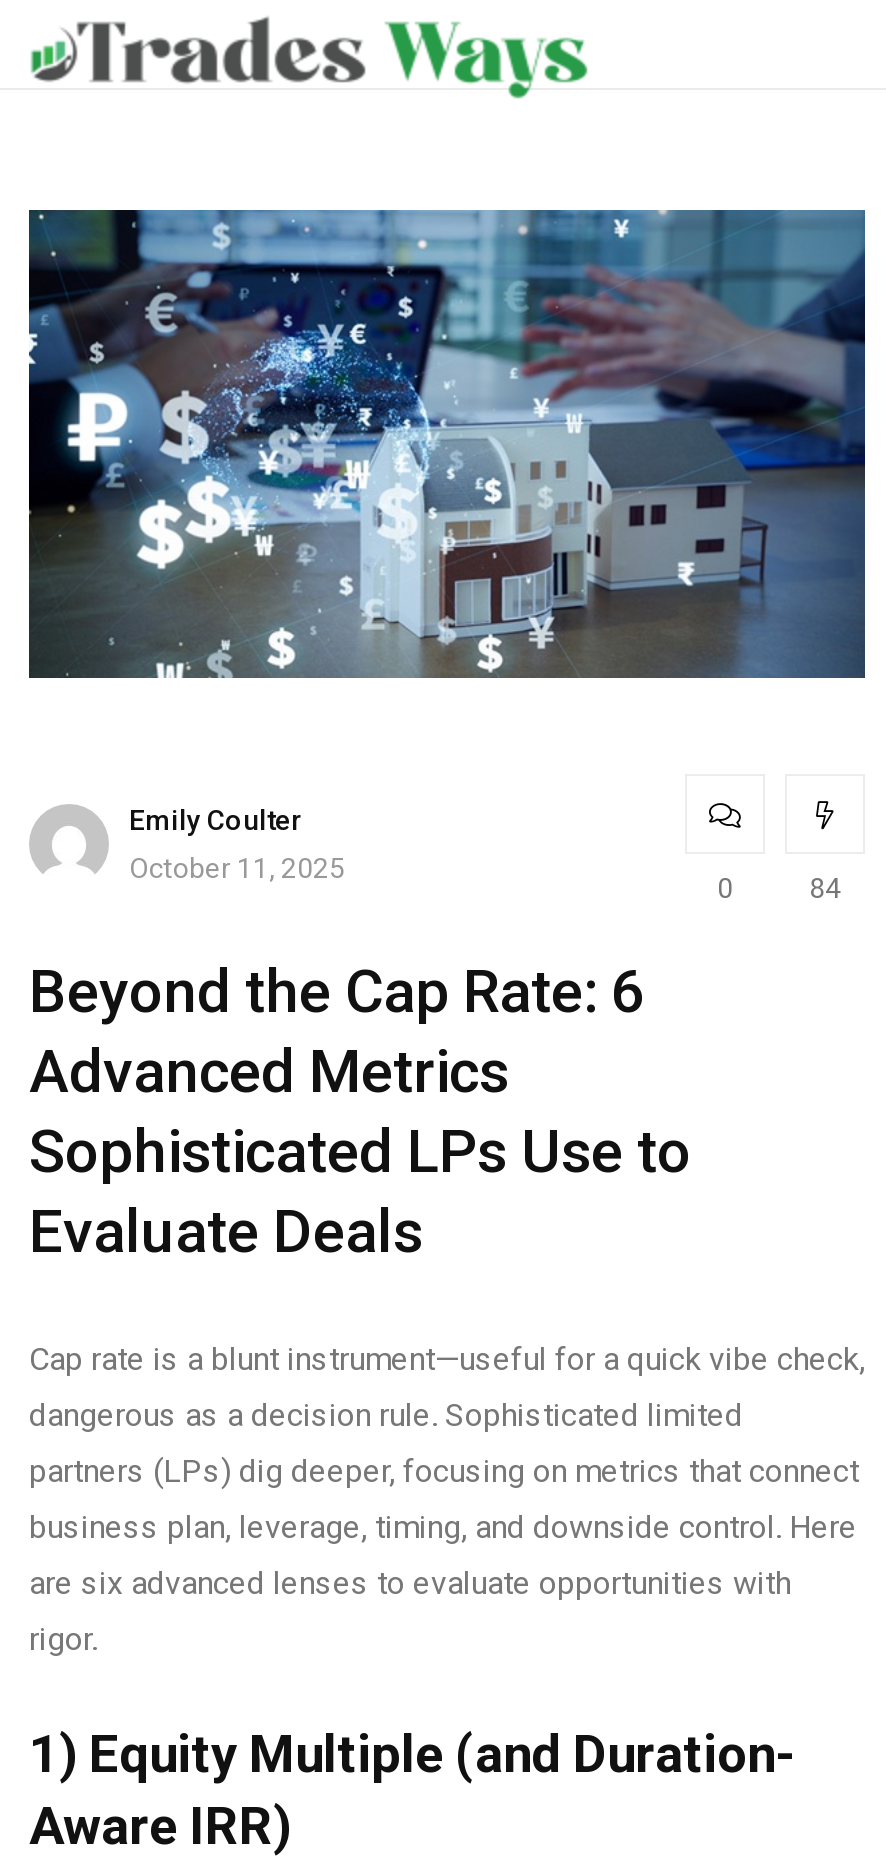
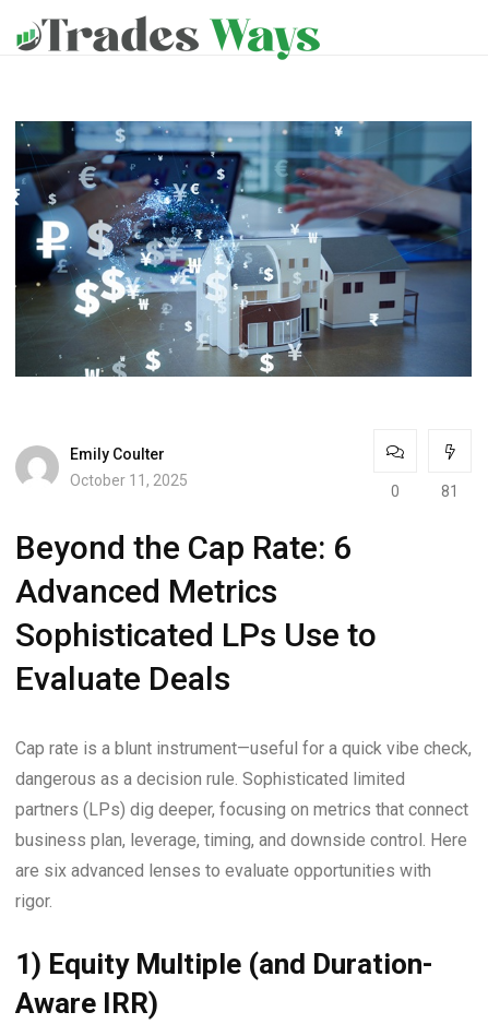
[809,873,841,905] 84 -> [441,483,459,501] 81

